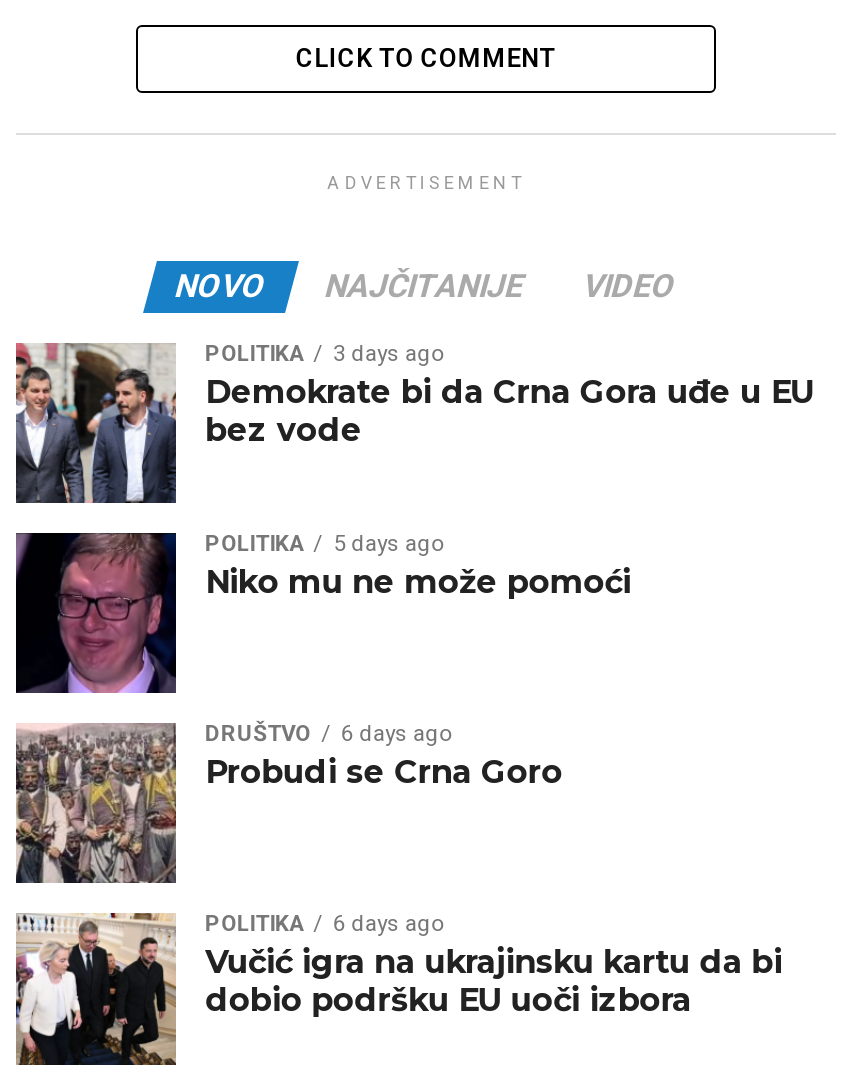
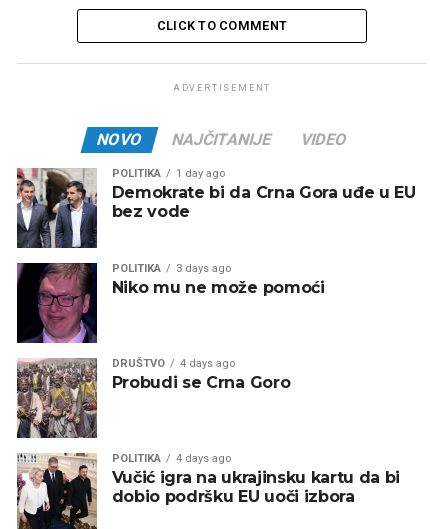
[205,341,443,367] POLITIKA 3 days ago -> [112,167,225,180] POLITIKA 1 day ago
[205,531,443,557] POLITIKA 5 days ago -> [112,262,231,275] POLITIKA 3 days ago
[205,721,451,747] DRUŠTVO 6 days ago -> [112,357,235,370] DRUŠTVO 4 days ago
[205,911,443,937] POLITIKA 6 days ago -> [112,452,231,465] POLITIKA 4 days ago

